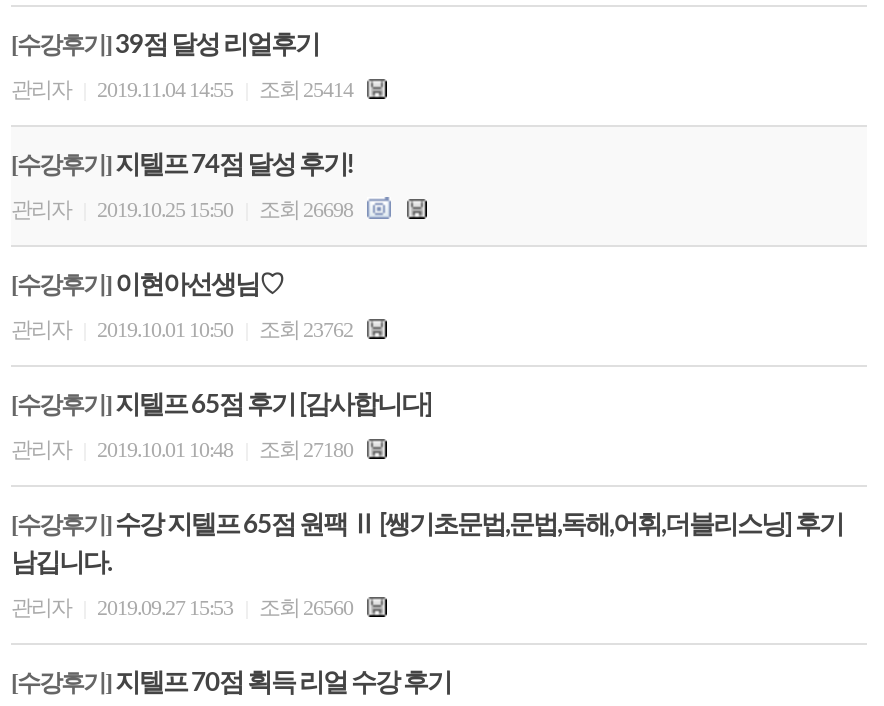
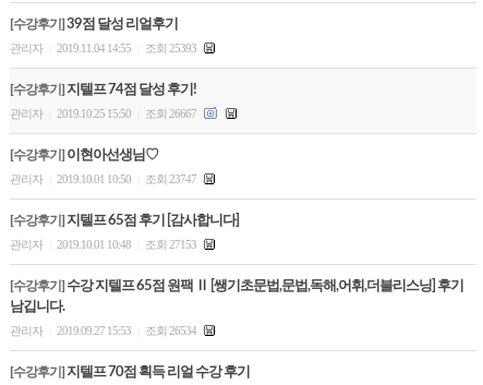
[11,76,357,100] 관리자 2019.11.04 14:55 조회 25414 -> [10,41,198,54] 관리자 2019.11.04 14:55 조회 25393
[11,196,357,220] 관리자 2019.10.25 15:50 조회 26698 -> [10,106,198,120] 관리자 2019.10.25 15:50 조회 26667
[11,316,357,340] 관리자 2019.10.01 10:50 조회 23762 -> [10,172,198,185] 관리자 2019.10.01 10:50 조회 23747
[11,436,357,460] 관리자 2019.10.01 10:48 조회 27180 -> [10,237,198,250] 관리자 2019.10.01 10:48 조회 27153
[11,594,357,618] 관리자 2019.09.27 15:53 조회 26560 -> [10,323,198,337] 관리자 2019.09.27 15:53 조회 26534

